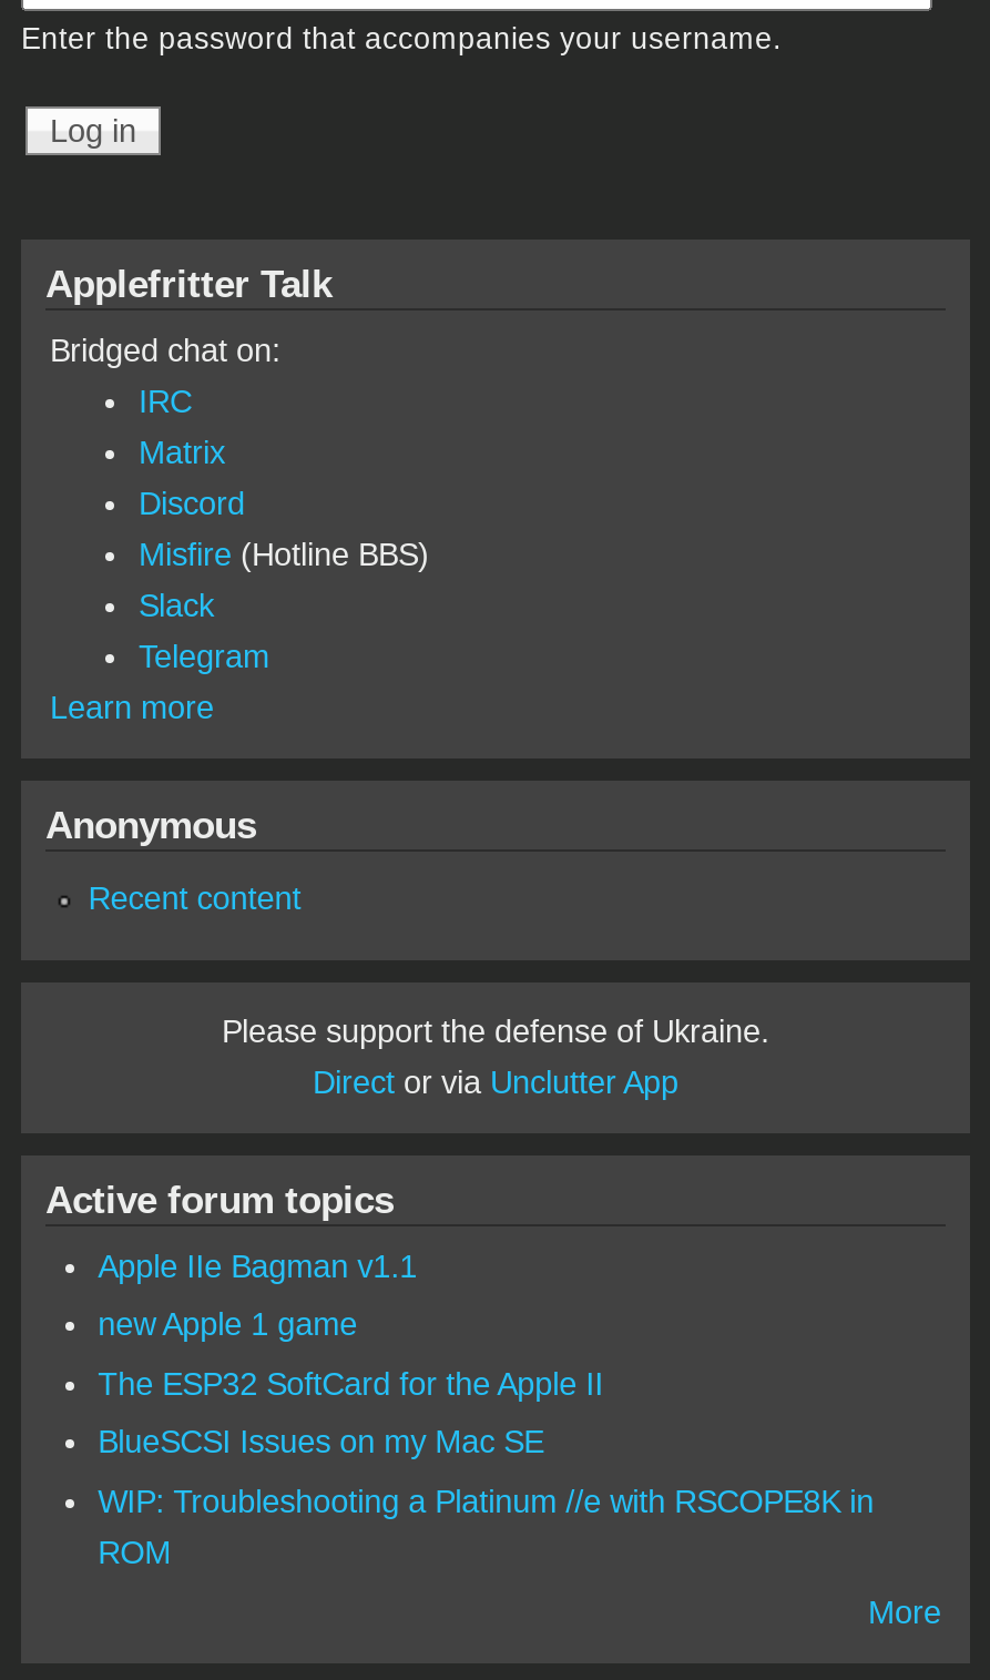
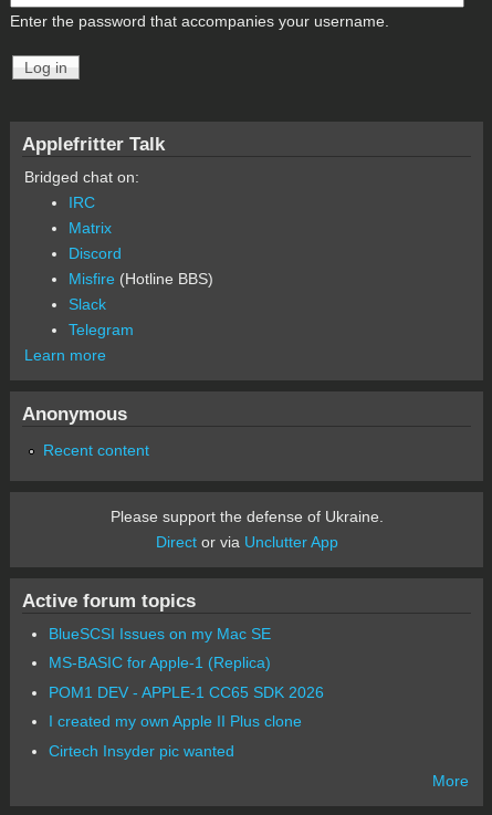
[98,1248,603,1401] Apple IIe Bagman v1.1 | new Apple 1 game | The ESP32 SoftCard for the Apple II -> none
moved [98,1425,543,1460] -> [48,624,270,642]: BlueSCSI Issues on my Mac SE
[98,1484,874,1570] WIP: Troubleshooting a Platinum //e with RSCOPE8K in | ROM -> [48,654,324,760] MS-BASIC for Apple-1 (Replica) | POM1 DEV - APPLE-1 CC65 SDK 2026 | I created my own Apple II Plus clone | Cirtech Insyder pic wanted

